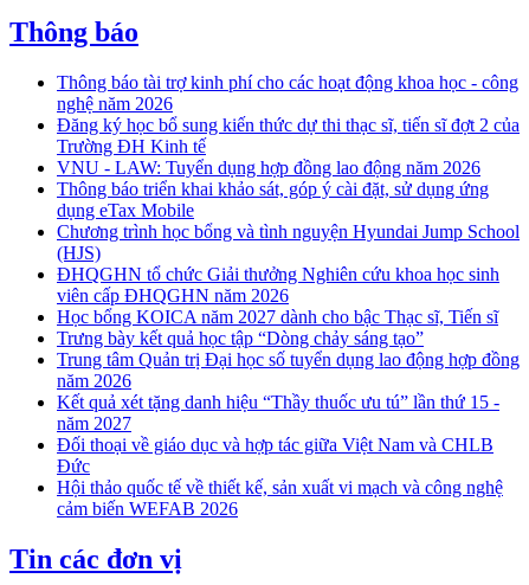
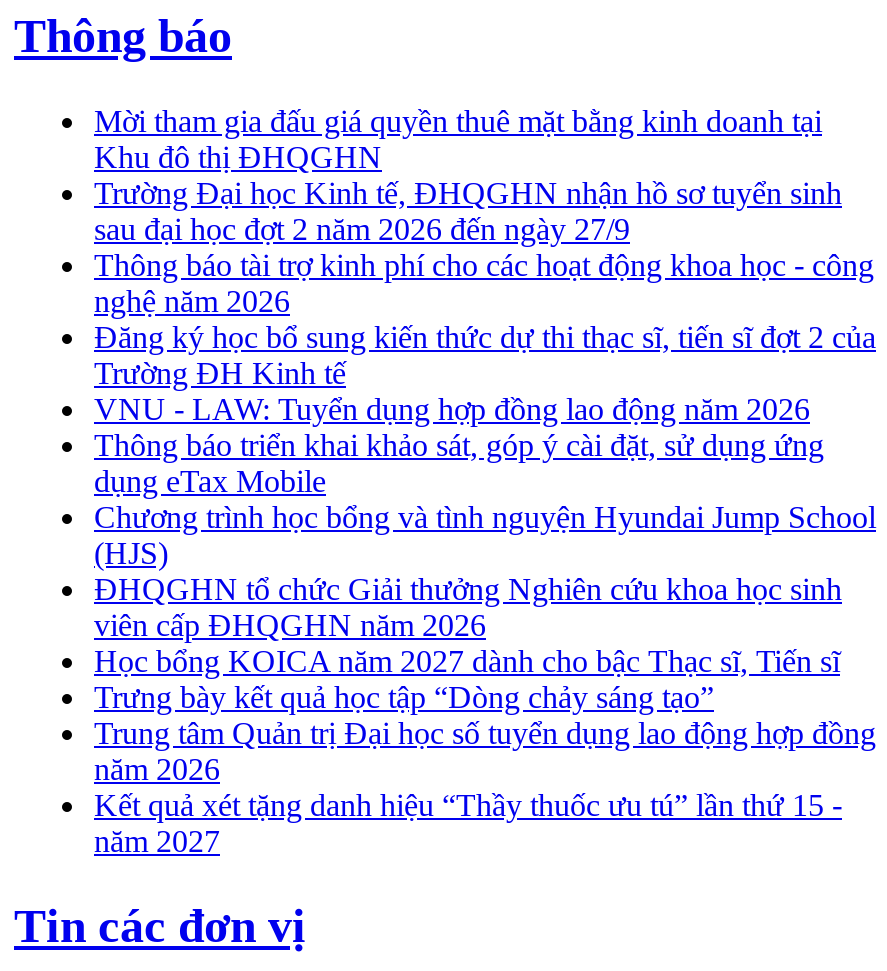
none -> [94,104,842,246] Mời tham gia đấu giá quyền thuê mặt bằng kinh doanh tại | Khu đô thị ĐHQGHN | Trường Đại học Kinh tế, ĐHQGHN nhận hồ sơ tuyển sinh | sau đại học đợt 2 năm 2026 đến ngày 27/9
moved [57,72,520,434] -> [94,248,876,858]: Thông báo tài trợ kinh phí cho các hoạt động khoa học - công | nghệ năm 2026 | Đăng ký học bổ sung kiến thức dự thi thạc sĩ, tiến sĩ đợt 2 của | ... | Kết quả xét tặng danh hiệu “Thầy thuốc ưu tú” lần thứ 15 - | năm 2027
[57,435,503,519] Đối thoại về giáo dục và hợp tác giữa Việt Nam và CHLB | Đức | Hội thảo quốc tế về thiết kế, sản xuất vi mạch và công nghệ | cảm biến WEFAB 2026 -> none

